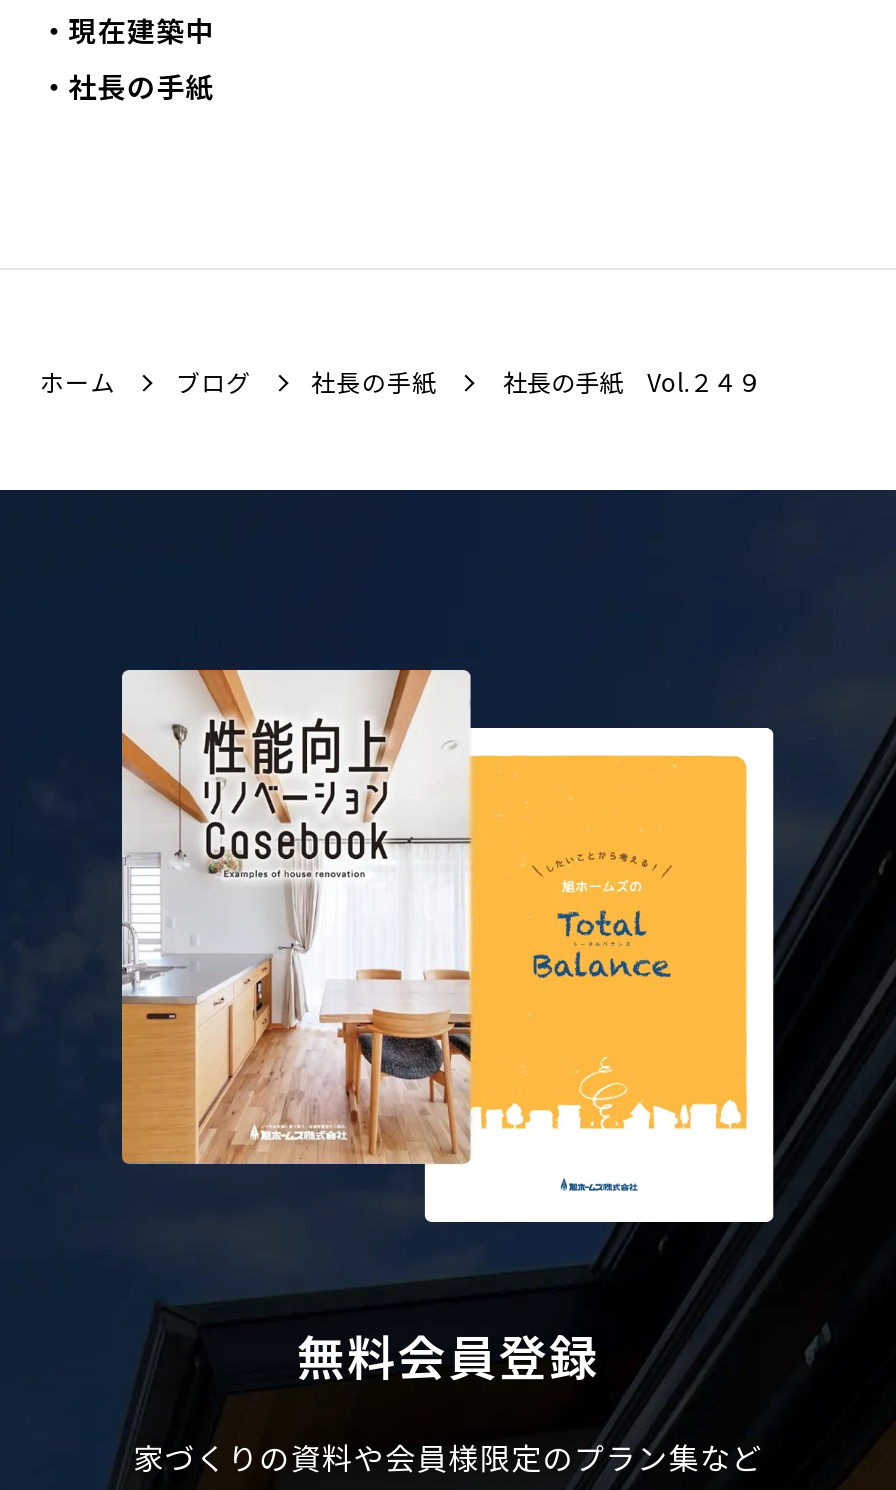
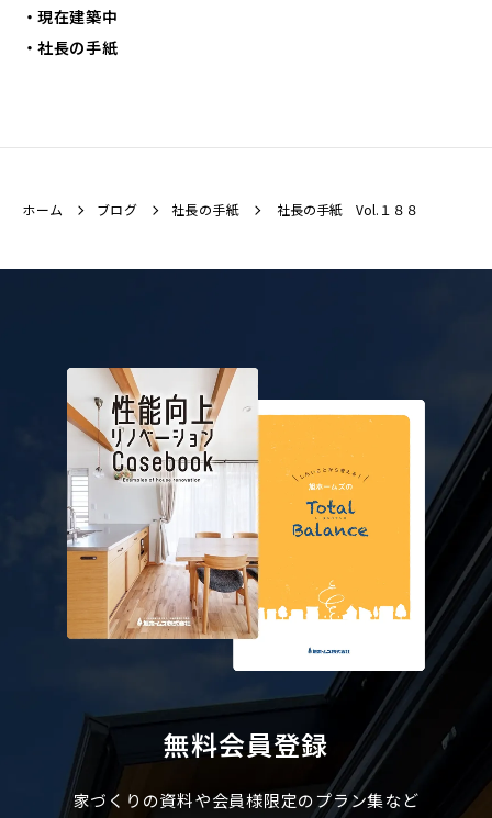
[503,363,761,397] 社長の手紙 Vol.２４９ -> [276,199,418,218] 社長の手紙 Vol.１８８

